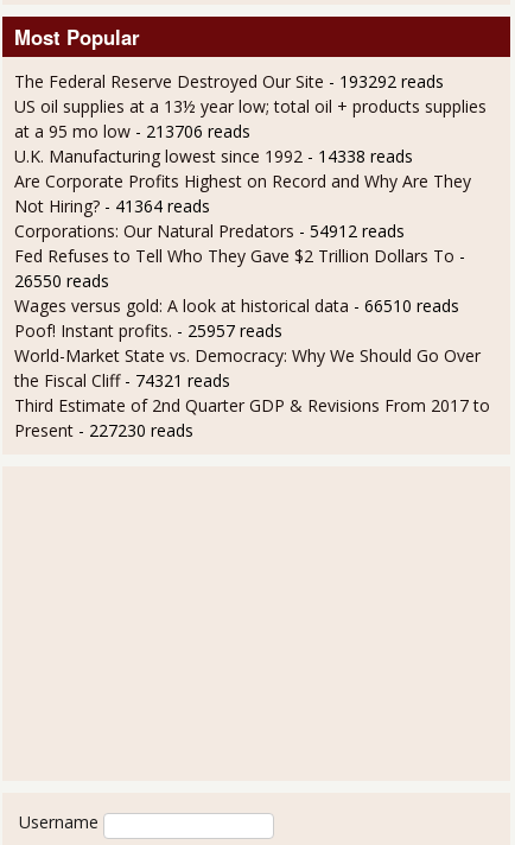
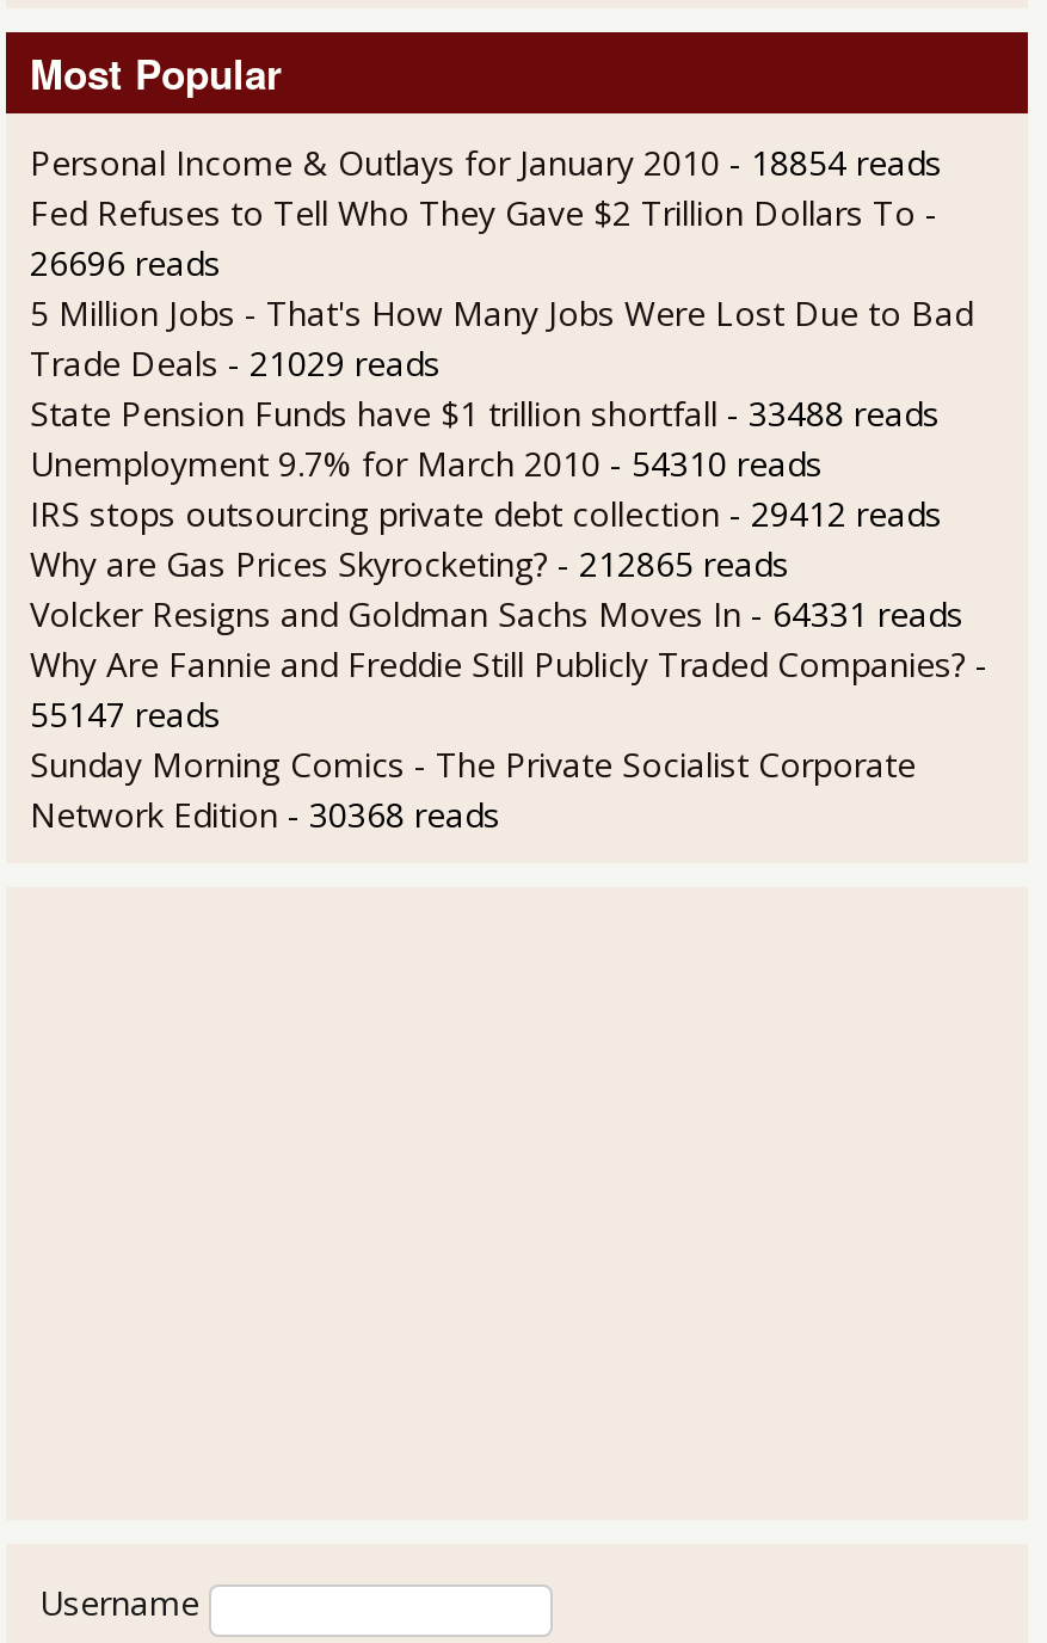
[14,70,487,242] The Federal Reserve Destroyed Our Site - 193292 reads | US oil supplies at a 13½ year low; total oil + products supplies | at a 95 mo low - 213706 reads | U.K. Manufacturing lowest since 1992 - 14338 reads | Are Corporate Profits Highest on Record and Why Are They | Not Hiring? - 41364 reads | Corporations: Our Natural Predators - 54912 reads -> [30,139,942,184] Personal Income & Outlays for January 2010 - 18854 reads
moved [14,244,465,267] -> [30,189,937,235]: Fed Refuses to Tell Who They Gave $2 Trillion Dollars To -
[14,269,490,441] 26550 reads | Wages versus gold: A look at historical data - 66510 reads | Poof! Instant profits. - 25957 reads | World-Market State vs. Democracy: Why We Should Go Over | the Fiscal Cliff - 74321 reads | Third Estimate of 2nd Quarter GDP & Revisions From 2017 to | Present - 227230 reads -> [30,239,987,836] 26696 reads | 5 Million Jobs - That's How Many Jobs Were Lost Due to Bad | Trade Deals - 21029 reads | State Pension Funds have $1 trillion shortfall - 33488 reads | Unemployment 9.7% for March 2010 - 54310 reads | IRS stops outsourcing private debt collection - 29412 reads | Why are Gas Prices Skyrocketing? - 212865 reads | Volcker Resigns and Goldman Sachs Moves In - 64331 reads | Why Are Fannie and Freddie Still Publicly Traded Companies? - | 55147 reads | Sunday Morning Comics - The Private Socialist Corporate | Network Edition - 30368 reads

